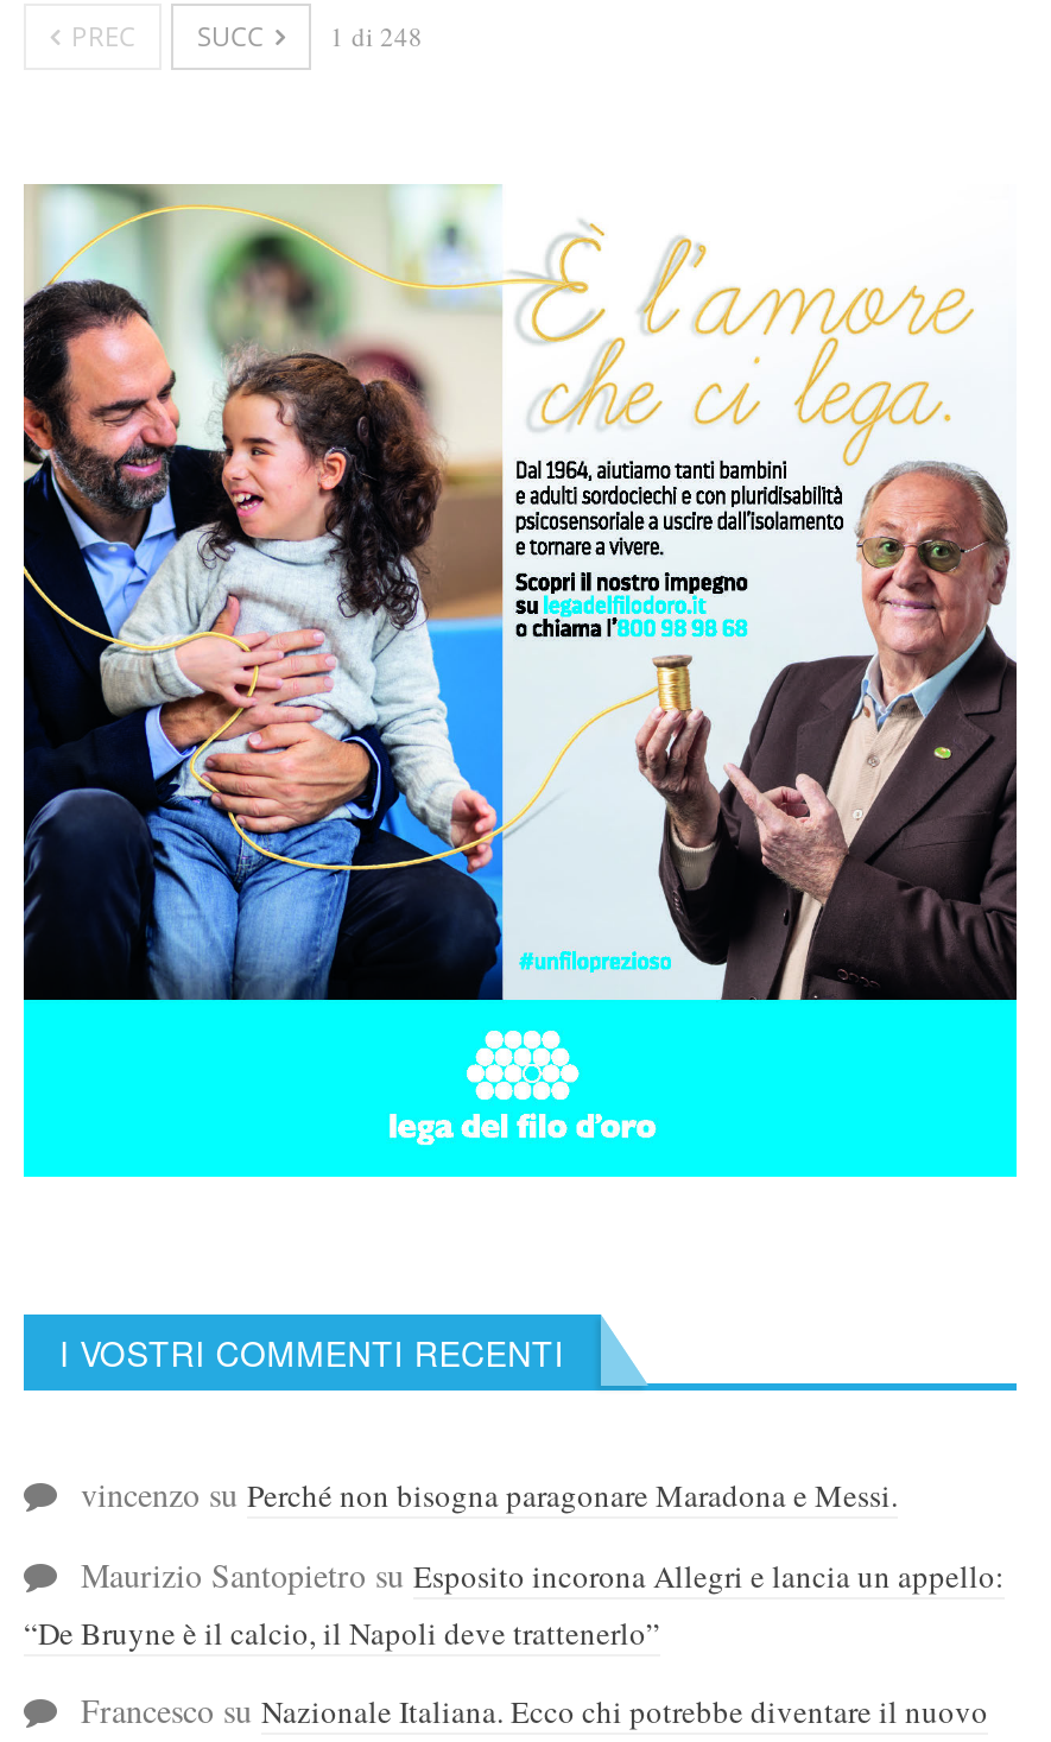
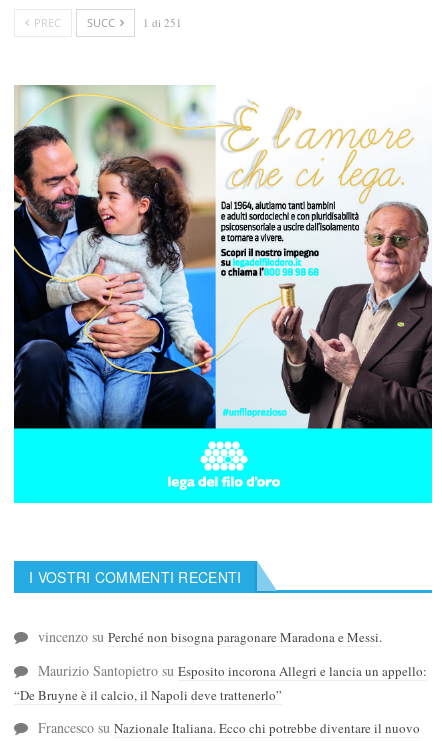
[64,18,423,53] PREC SUCC 1 di 248 -> [31,15,182,30] PREC SUCC 1 di 251

